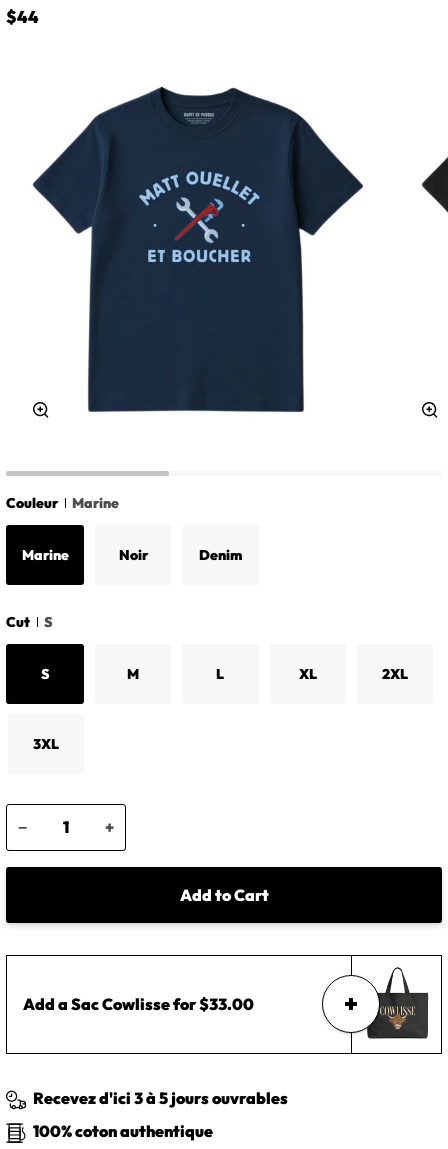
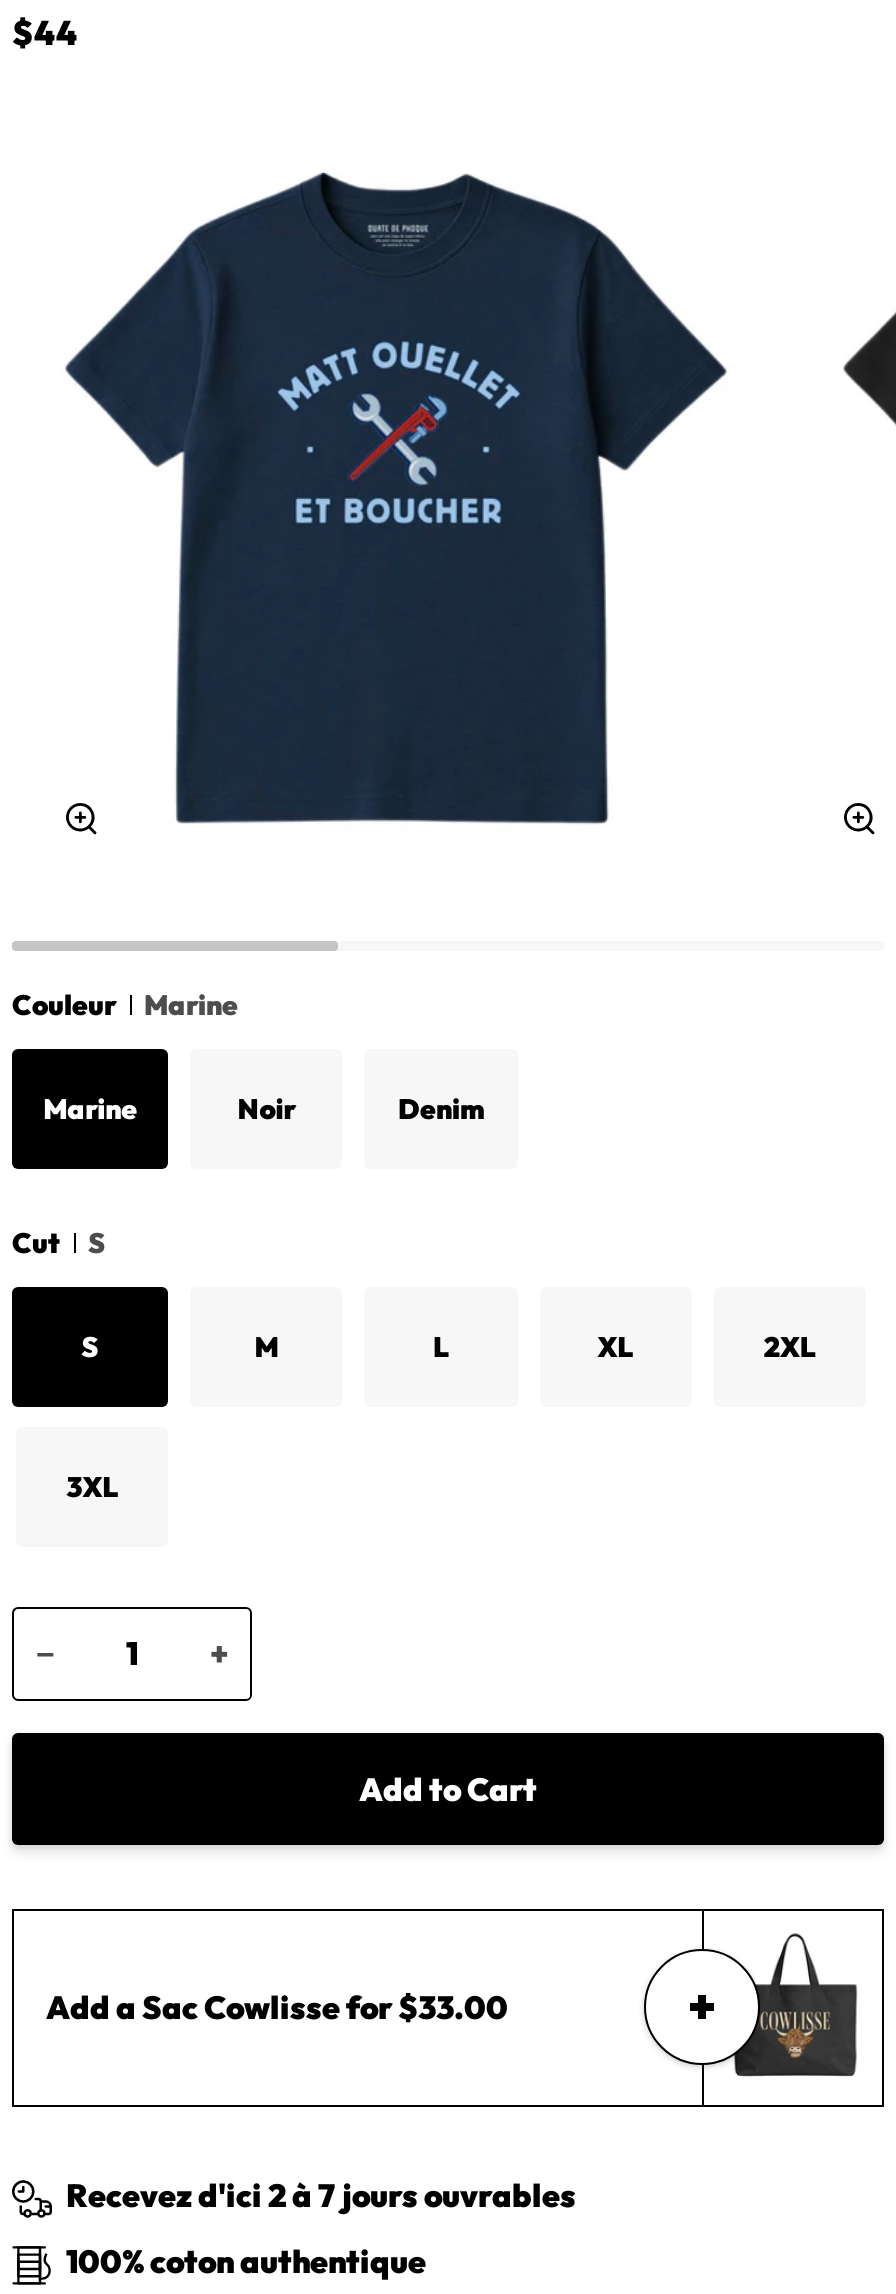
[33,1088,288,1108] Recevez d'ici 3 à 5 jours ouvrables -> [66,2175,576,2215] Recevez d'ici 2 à 7 jours ouvrables

